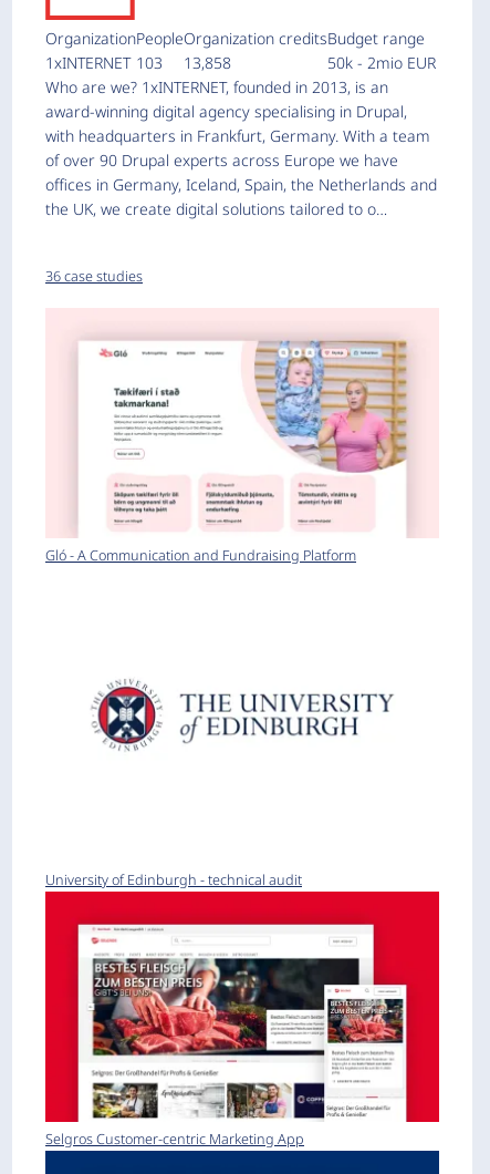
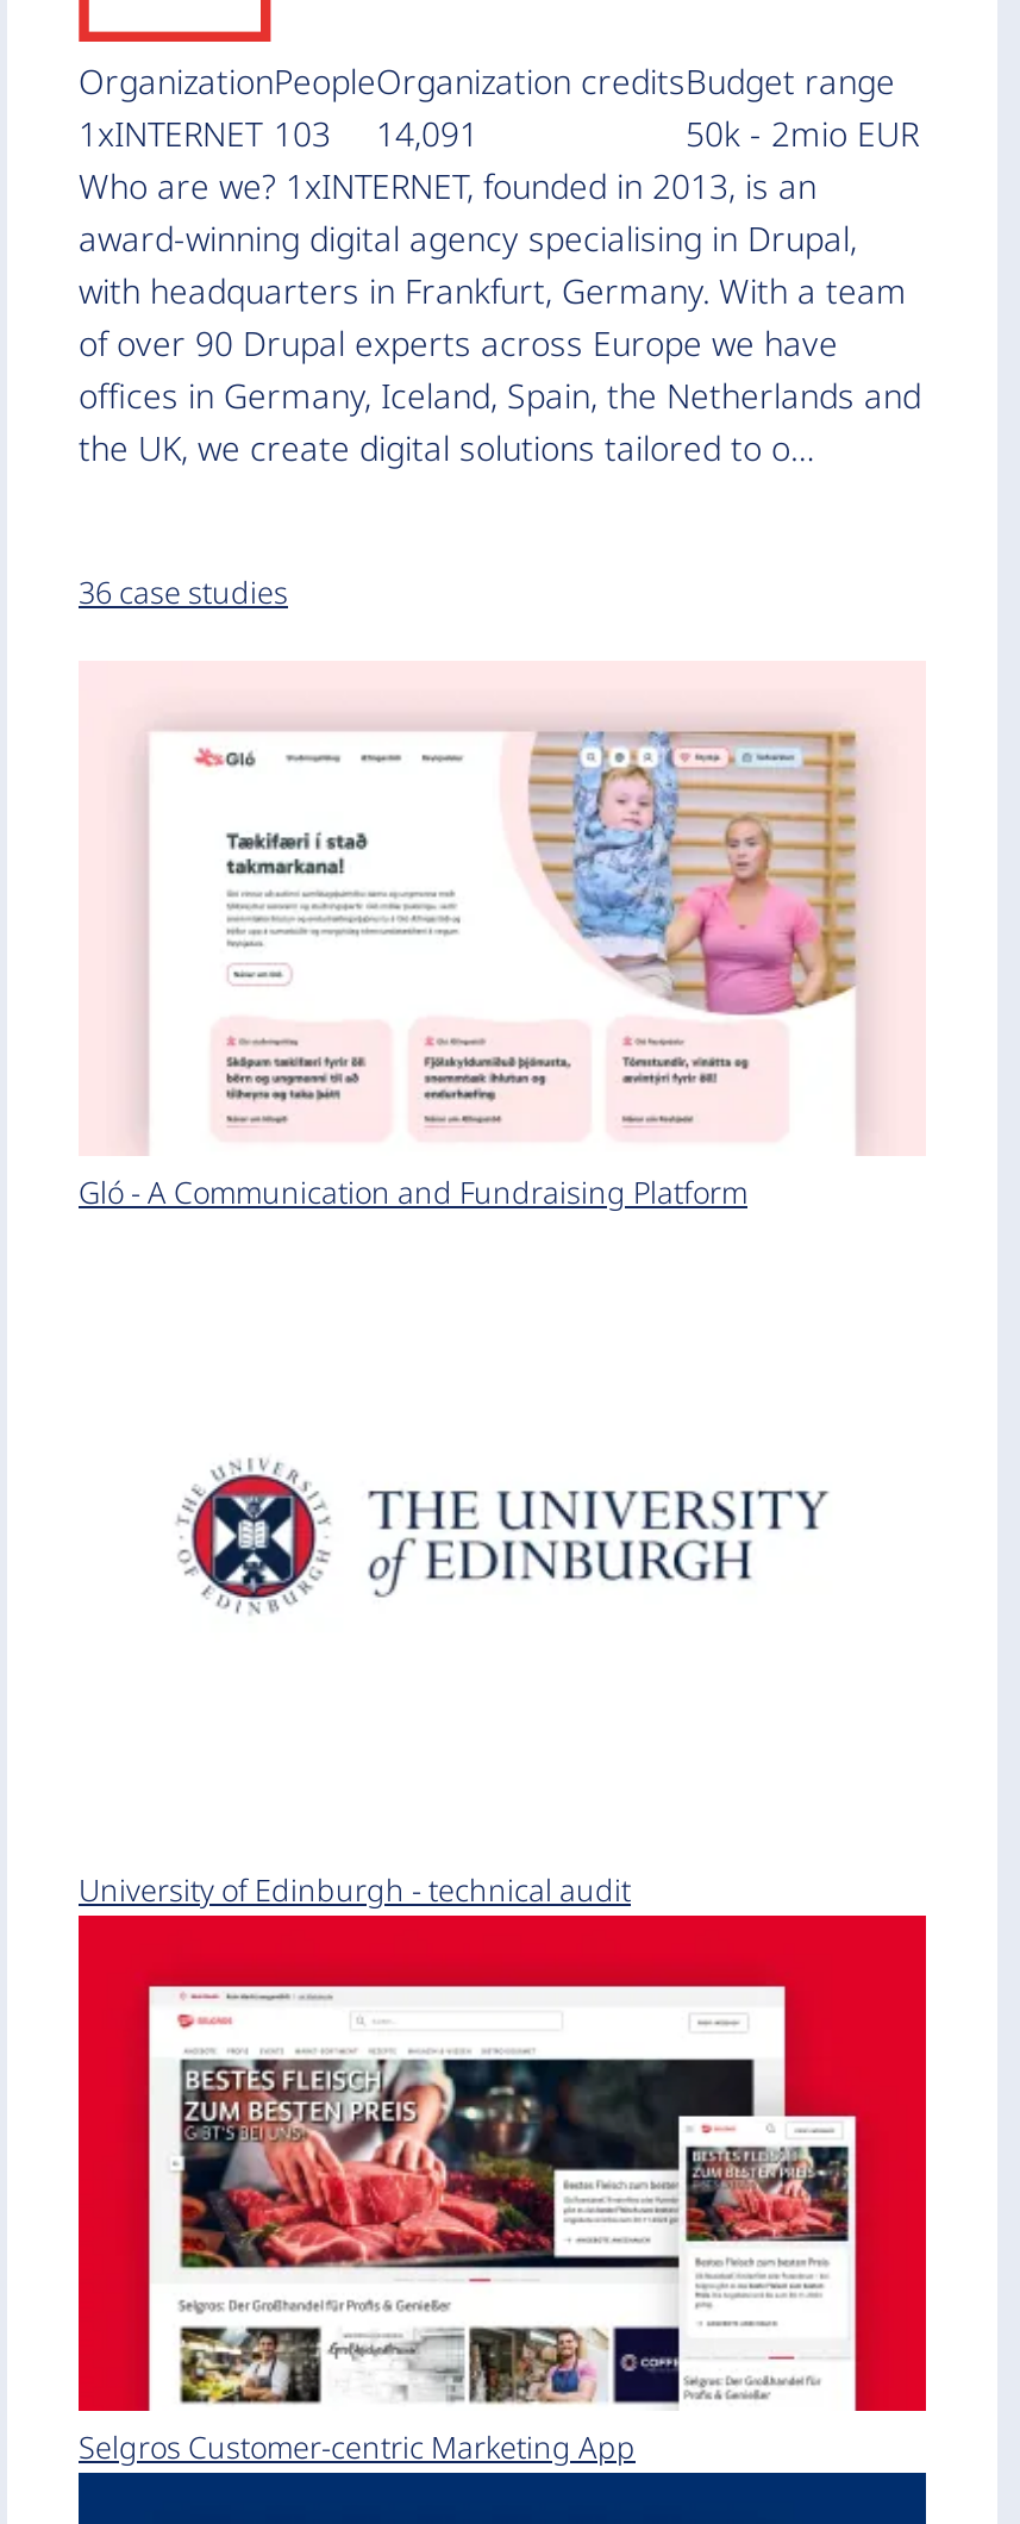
[45,52,231,73] 1xINTERNET 103 13,858 -> [79,111,478,157] 1xINTERNET 103 14,091

